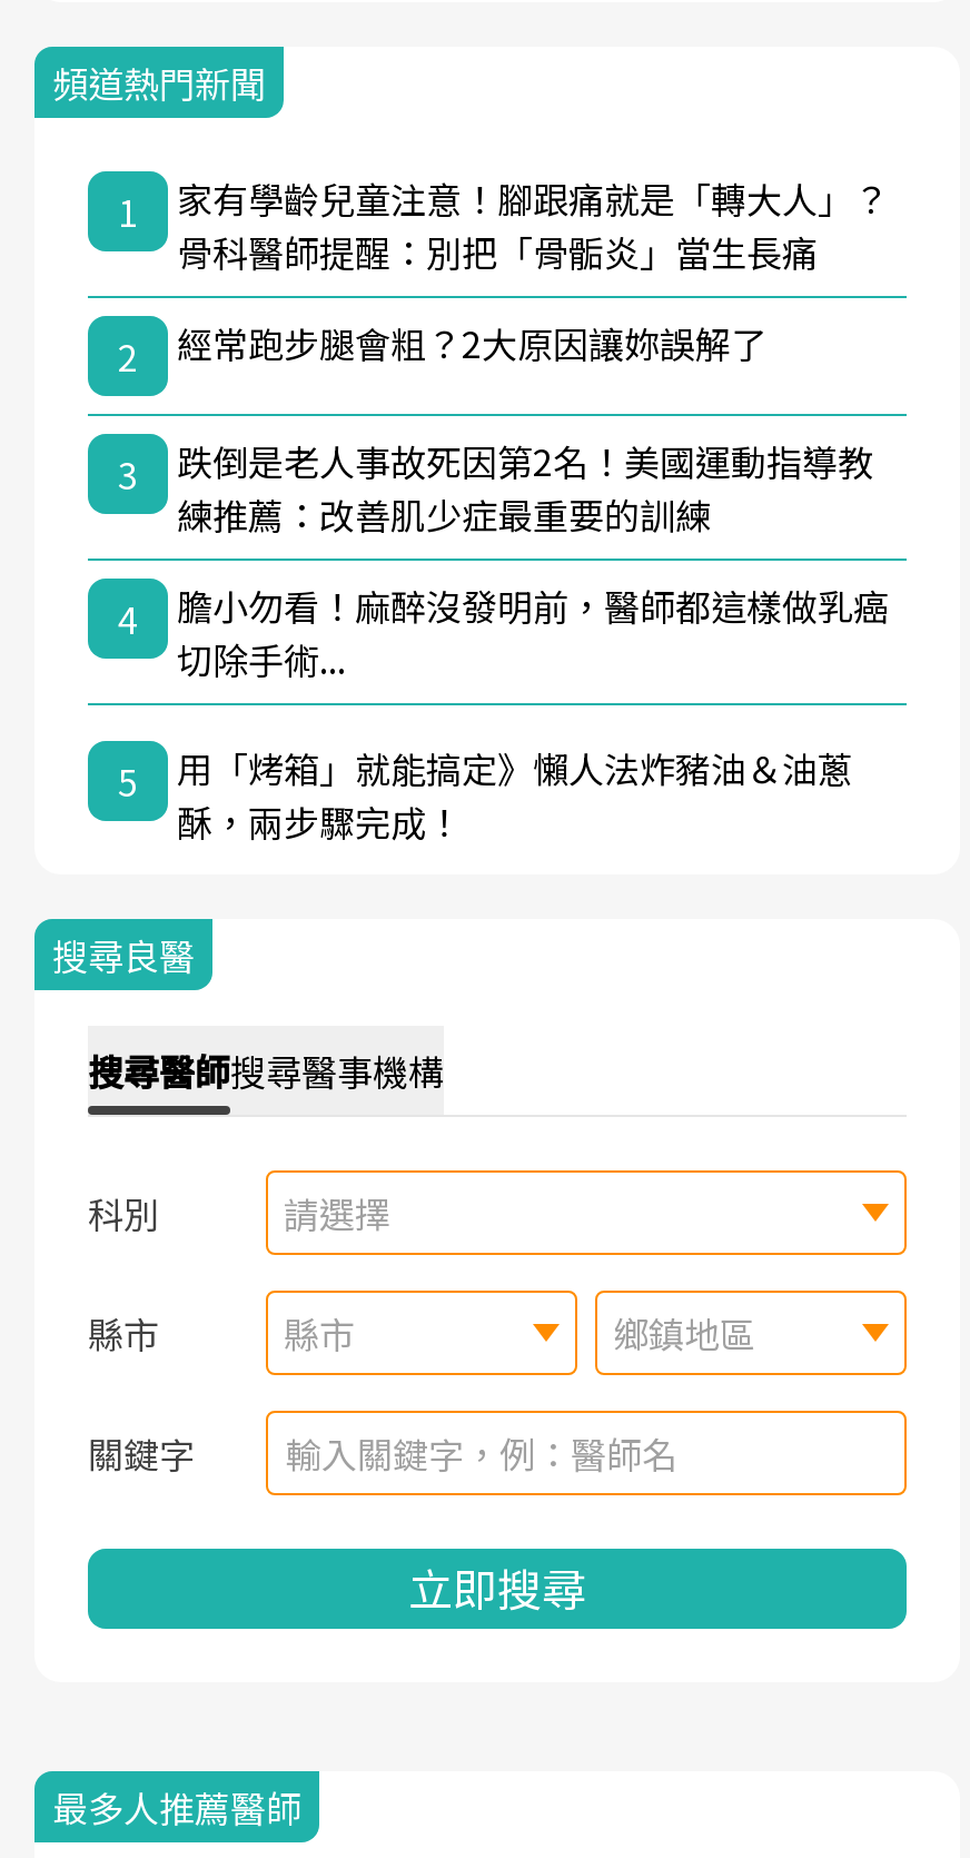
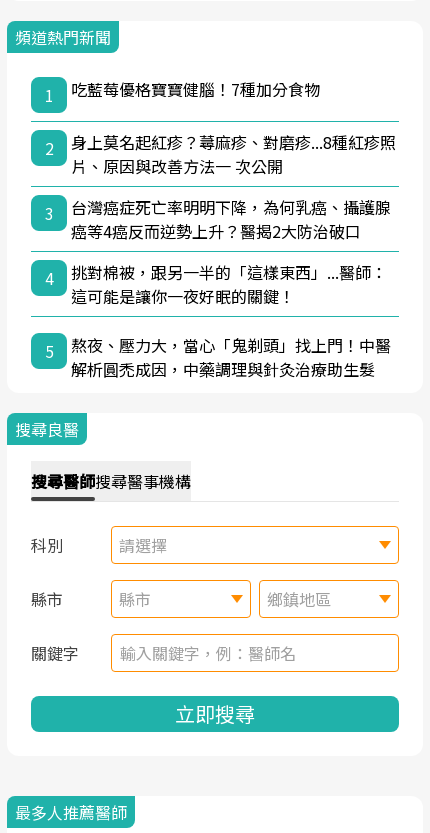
[177,171,889,277] 家有學齡兒童注意！腳跟痛就是「轉大人」？ | 骨科醫師提醒：別把「骨骺炎」當生長痛 -> [71,77,320,101] 吃藍莓優格寶寶健腦！7種加分食物
[177,315,766,369] 經常跑步腿會粗？2大原因讓妳誤解了 -> [71,130,396,178] 身上莫名起紅疹？蕁麻疹、對磨疹...8種紅疹照 | 片、原因與改善方法一 次公開
[177,433,873,540] 跌倒是老人事故死因第2名！美國運動指導教 | 練推薦：改善肌少症最重要的訓練 -> [71,195,391,243] 台灣癌症死亡率明明下降，為何乳癌、攝護腺 | 癌等4癌反而逆勢上升？醫揭2大防治破口
[177,578,889,685] 膽小勿看！麻醉沒發明前，醫師都這樣做乳癌 | 切除手術... -> [71,260,387,308] 挑對棉被，跟另一半的「這樣東西」...醫師： | 這可能是讓你一夜好眠的關鍵！
[177,740,853,847] 用「烤箱」就能搞定》懶人法炸豬油＆油蔥 | 酥，兩步驟完成！ -> [71,333,391,381] 熬夜、壓力大，當心「鬼剃頭」找上門！中醫 | 解析圓禿成因，中藥調理與針灸治療助生髮

